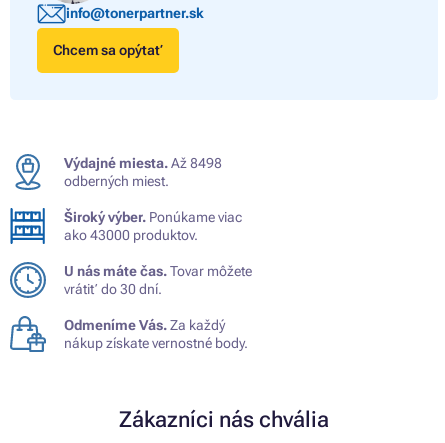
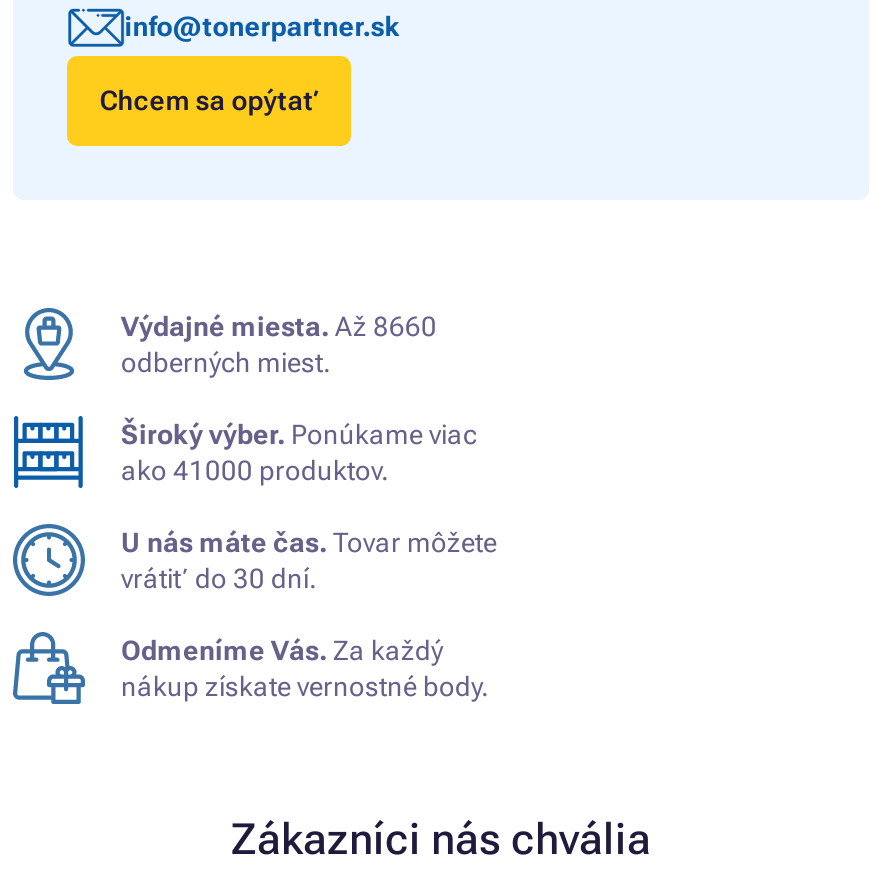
[64,155,222,171] Výdajné miesta. Až 8498 -> [121,310,437,342] Výdajné miesta. Až 8660
[64,227,198,243] ako 43000 produktov. -> [121,454,389,486] ako 41000 produktov.

